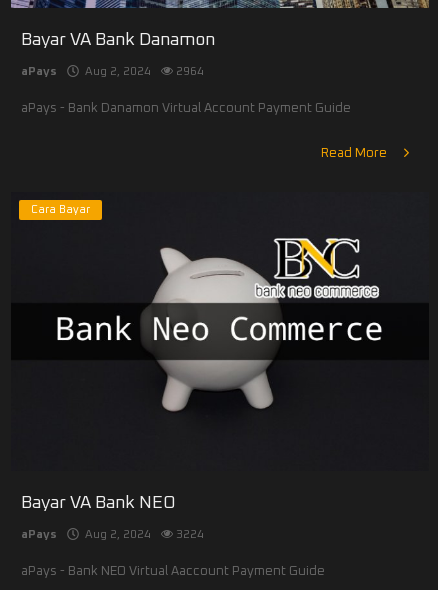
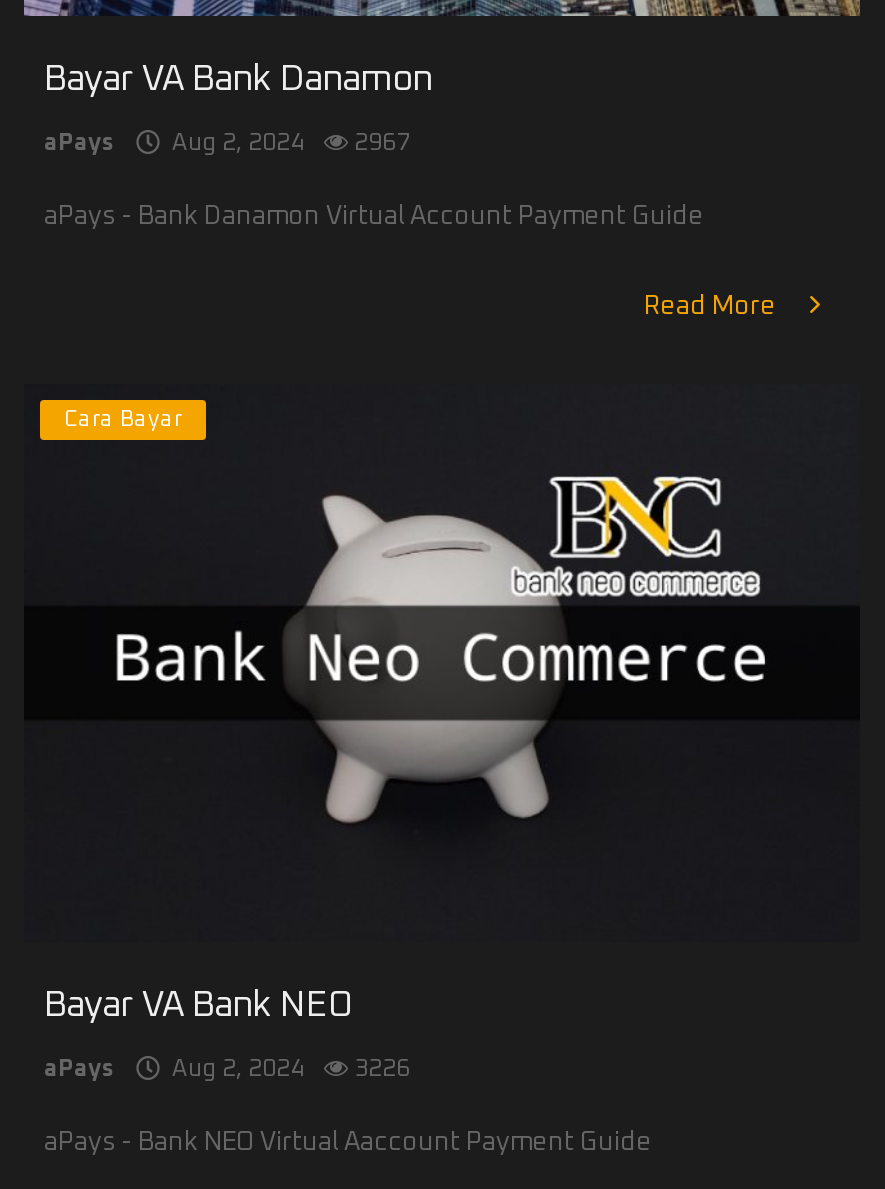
[21,66,204,78] aPays Aug 2, 2024 2964 -> [44,132,410,156] aPays Aug 2, 2024 2967
[21,528,204,540] aPays Aug 2, 2024 3224 -> [44,1057,410,1081] aPays Aug 2, 2024 3226

